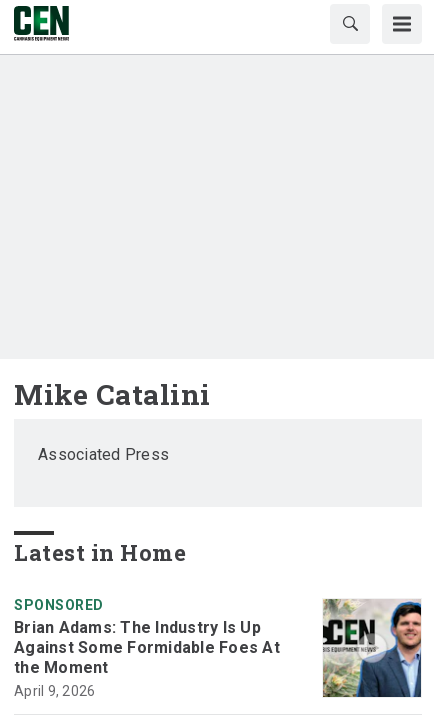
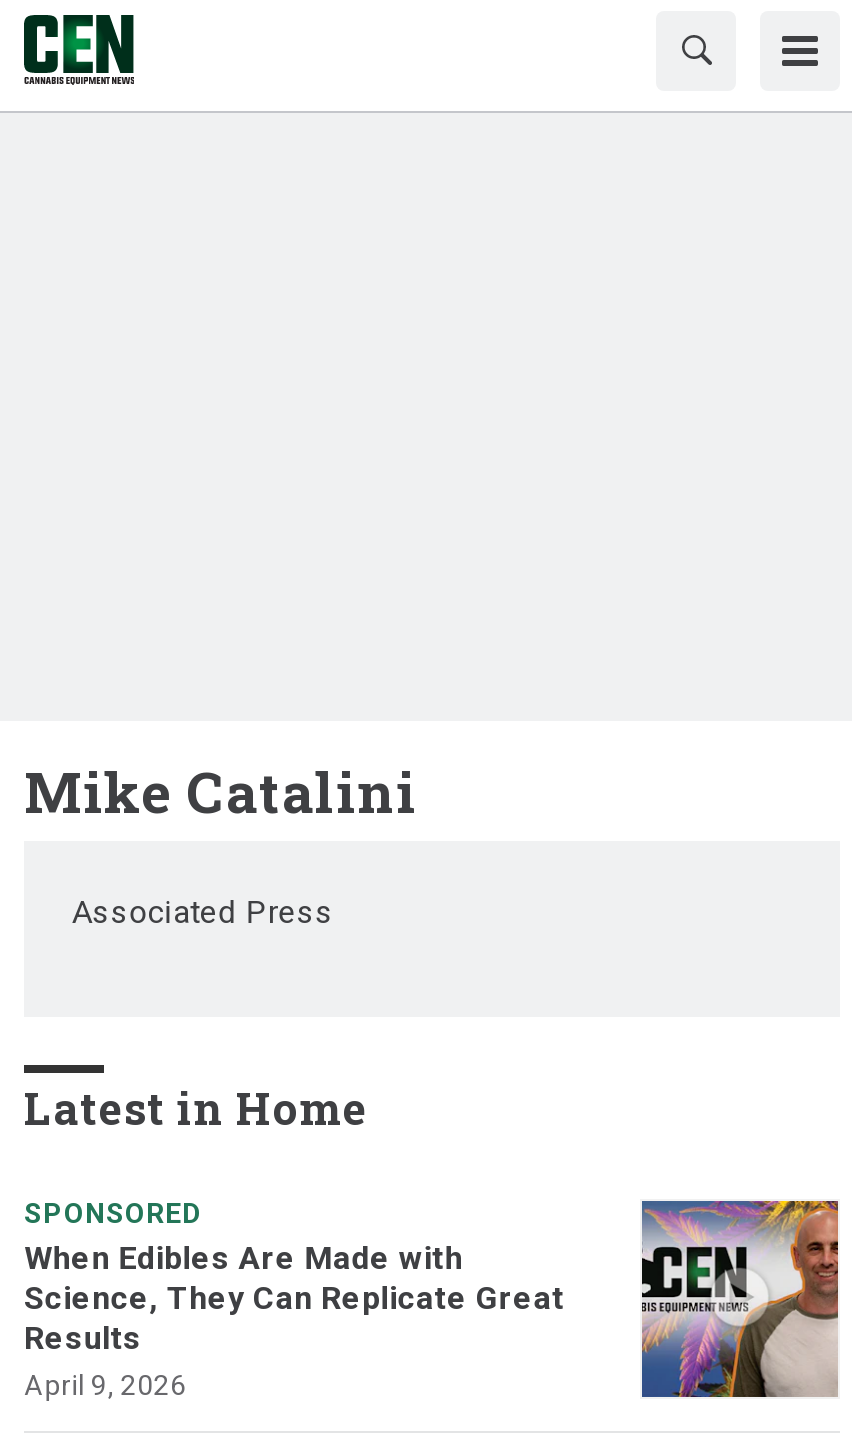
[322,598,422,698] [image] -> [640,1199,840,1399] [image]
[14,618,280,677] Brian Adams: The Industry Is Up | Against Some Formidable Foes At | the Moment -> [24,1239,564,1357] When Edibles Are Made with | Science, They Can Replicate Great | Results

